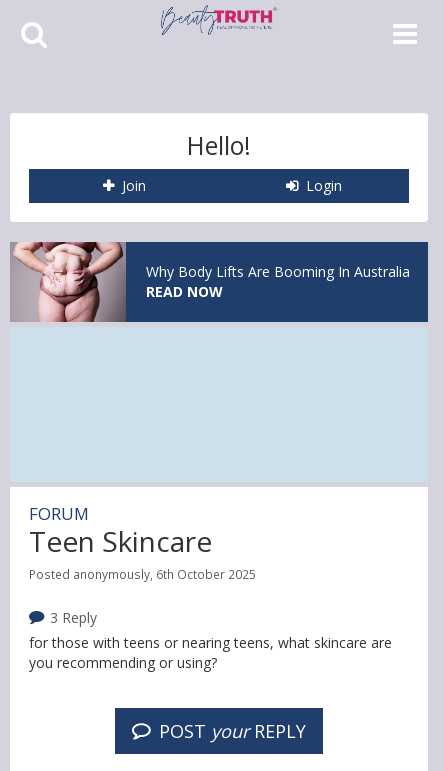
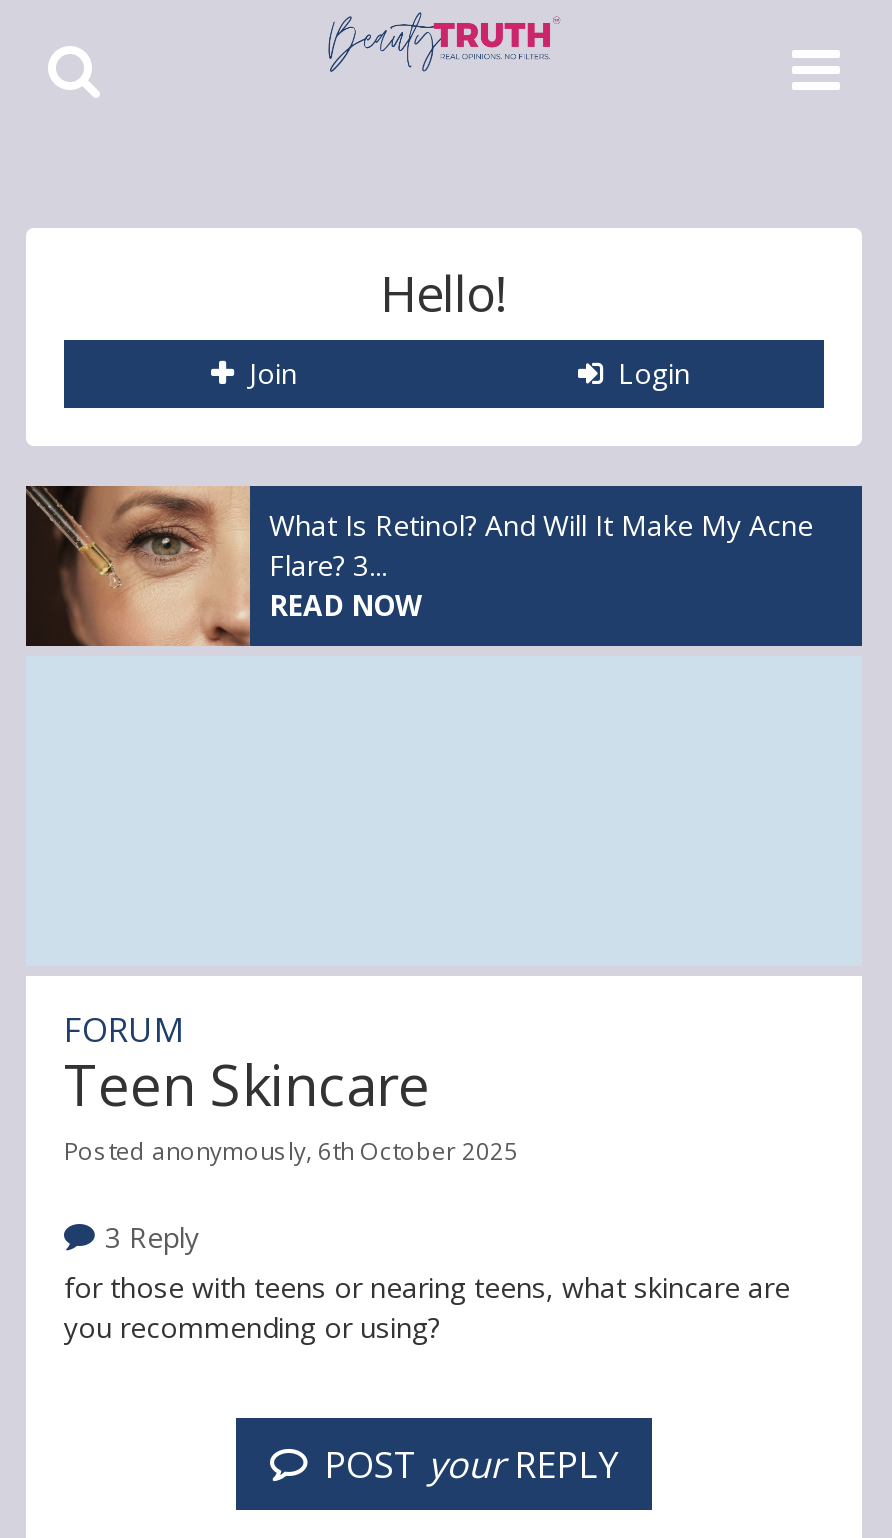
[11,241,410,323] [image] | Why Body Lifts Are Booming In Australia -> [26,484,813,648] [image] | What Is Retinol? And Will It Make My Acne | Flare? 3...

